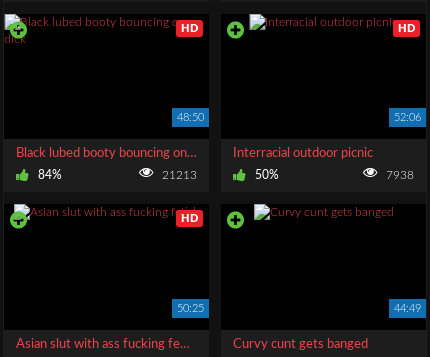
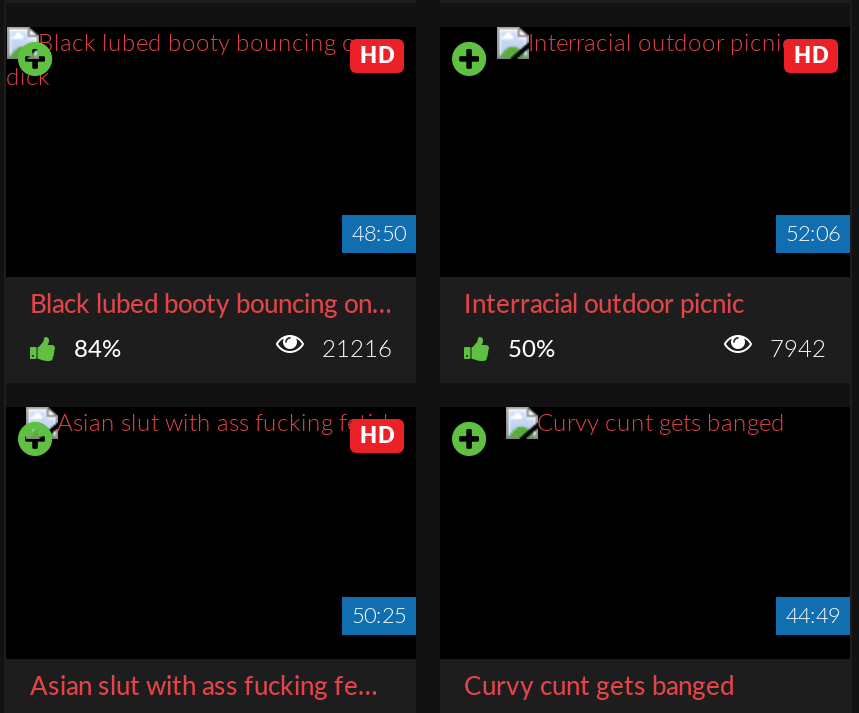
[162,169,197,181] 21213 -> [322,337,392,361] 21216
[386,169,414,181] 7938 -> [770,337,826,361] 7942

